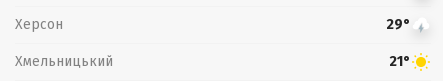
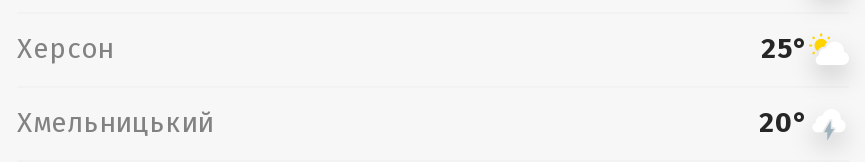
[386,16,411,33] 29° -> [761,32,809,66] 25°
[389,53,411,70] 21° -> [759,106,809,140] 20°

